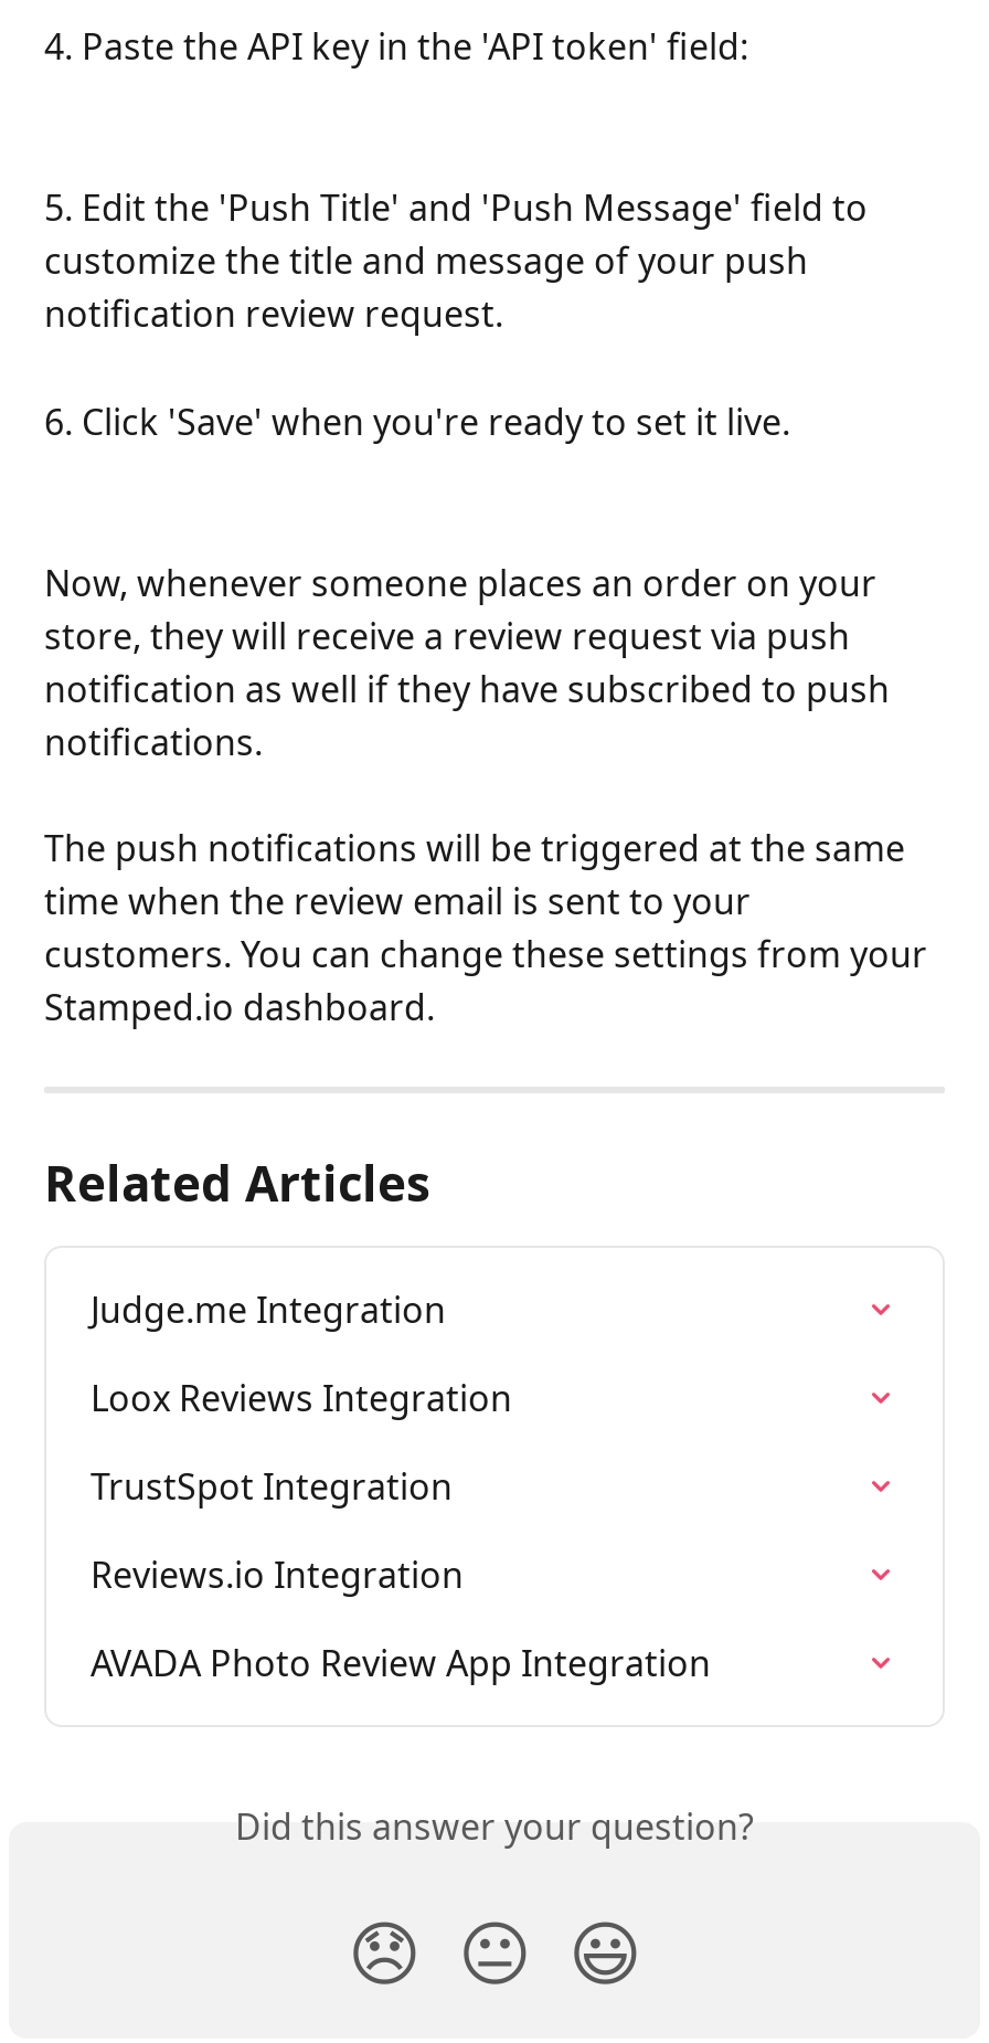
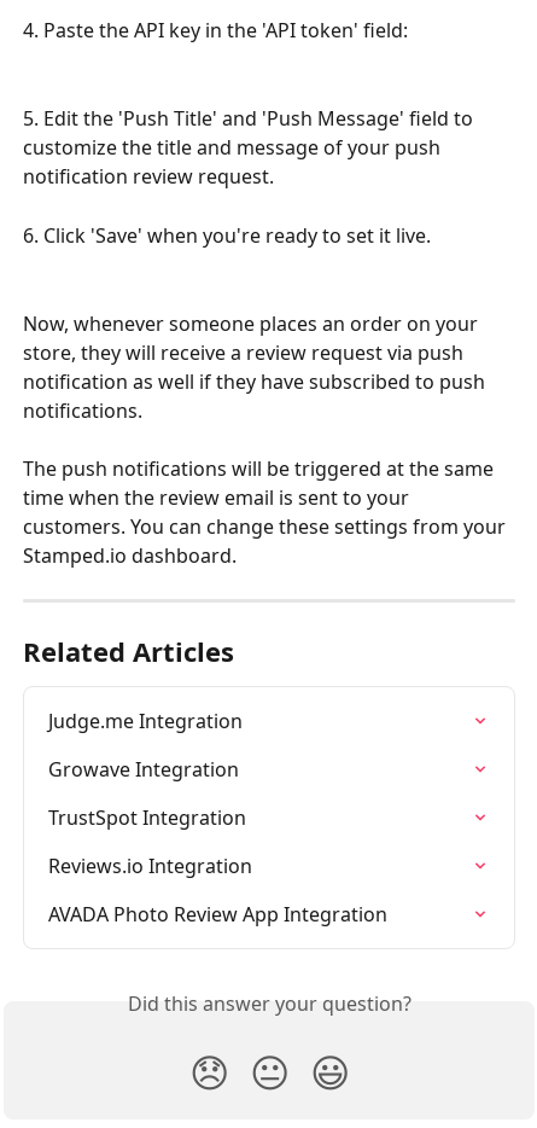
[91,1374,512,1423] Loox Reviews Integration -> [48,756,239,783] Growave Integration

